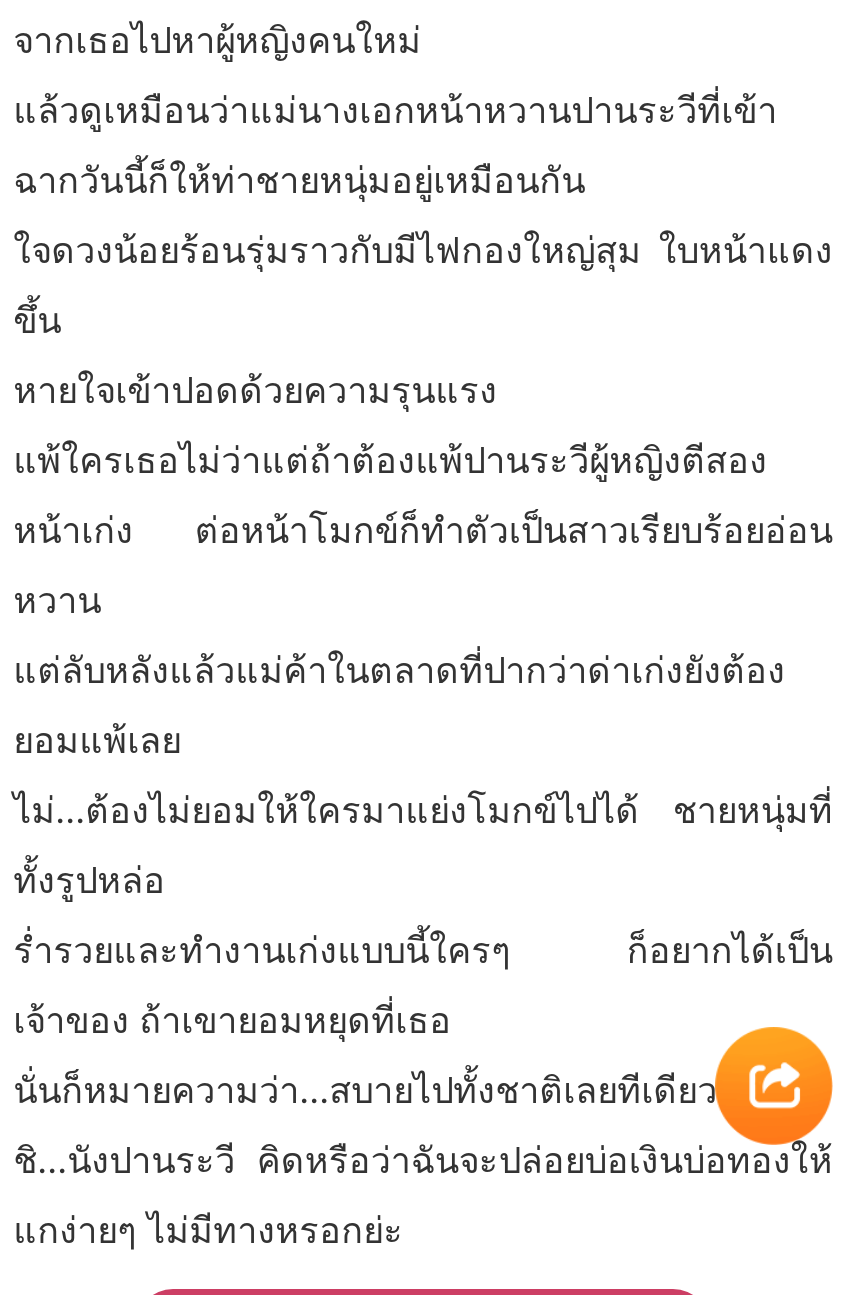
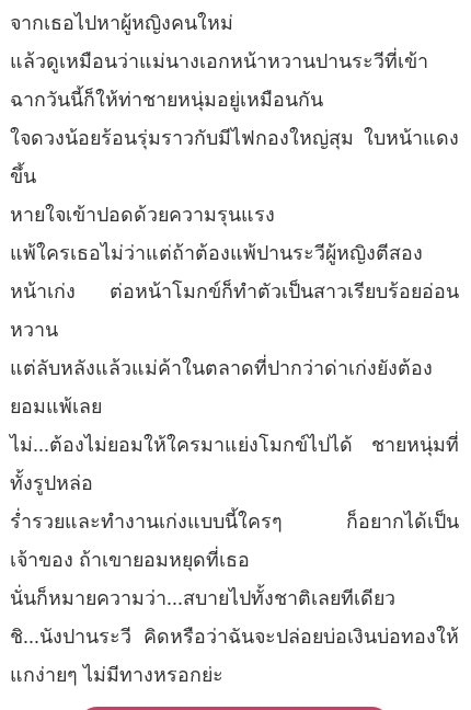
[717,1025,835,1133] [image] -> none

